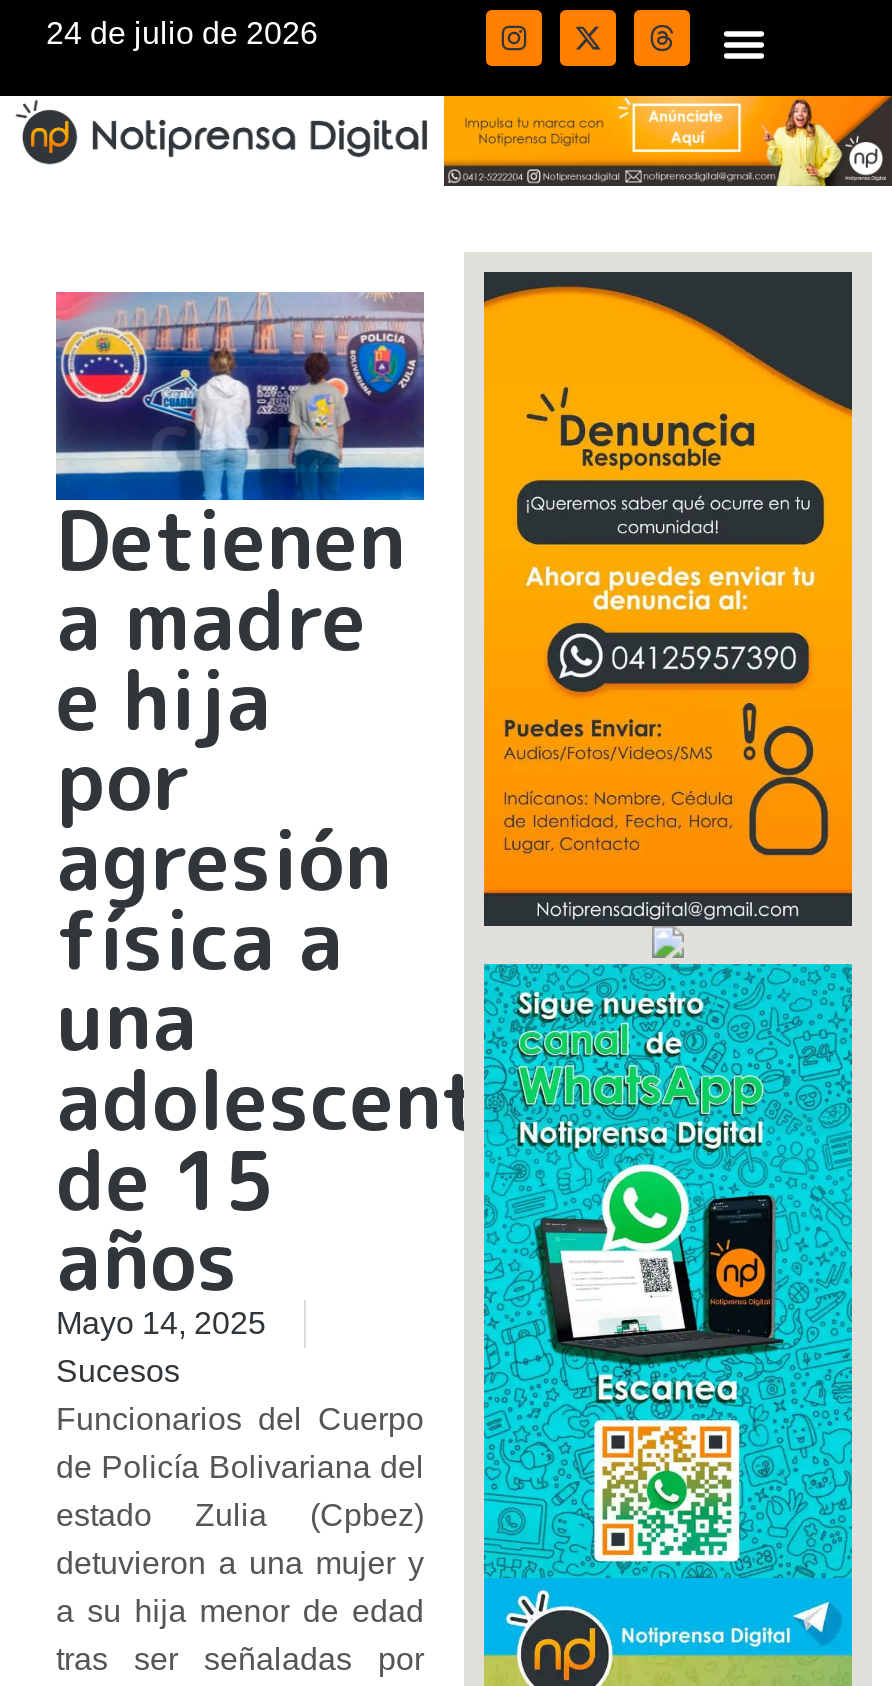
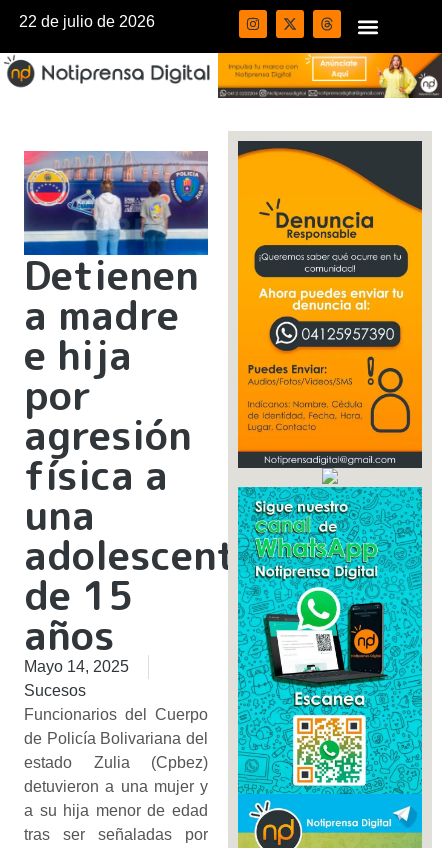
[46,16,318,50] 24 de julio de 2026 -> [19,13,155,30] 22 de julio de 2026

